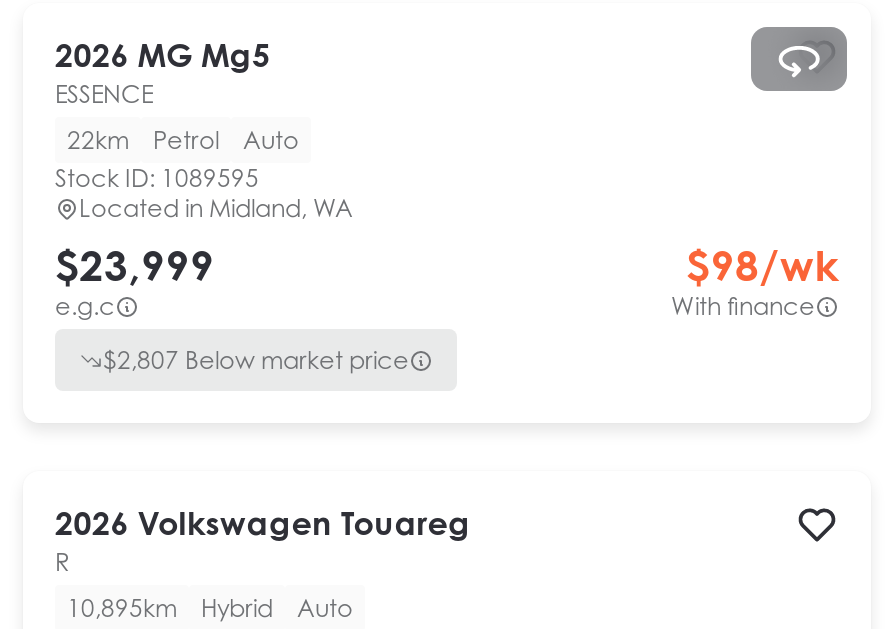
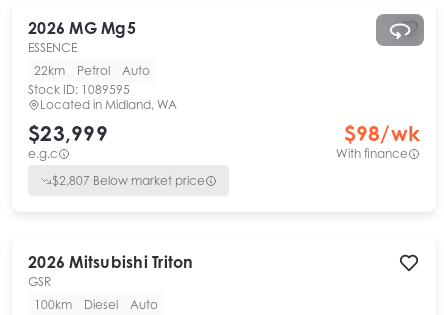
[55,503,471,577] 2026 Volkswagen Touareg | R -> [28,252,193,289] 2026 Mitsubishi Triton | GSR
[67,593,273,623] 10,895km | Hybrid -> [34,297,118,312] 100km | Diesel

